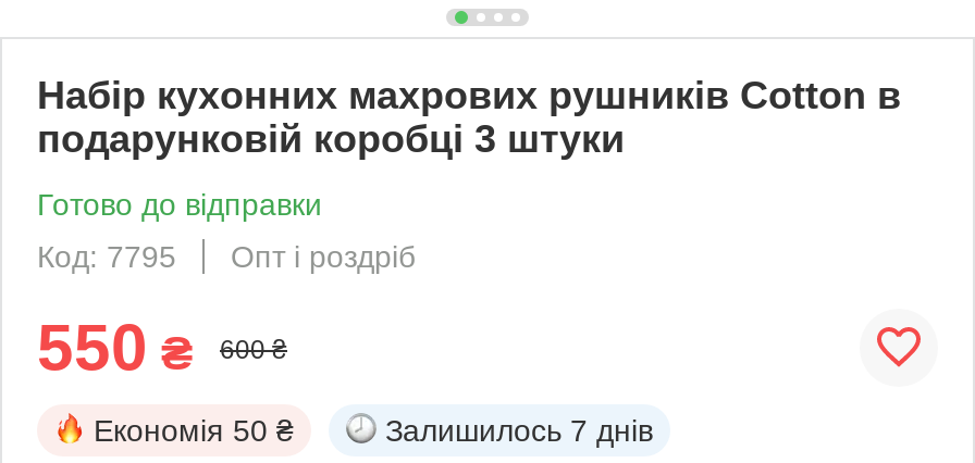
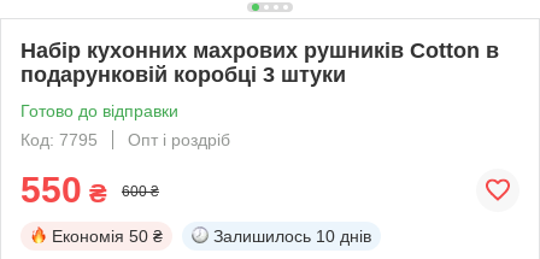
[385,413,653,447] Залишилось 7 днів -> [213,226,371,246] Залишилось 10 днів

